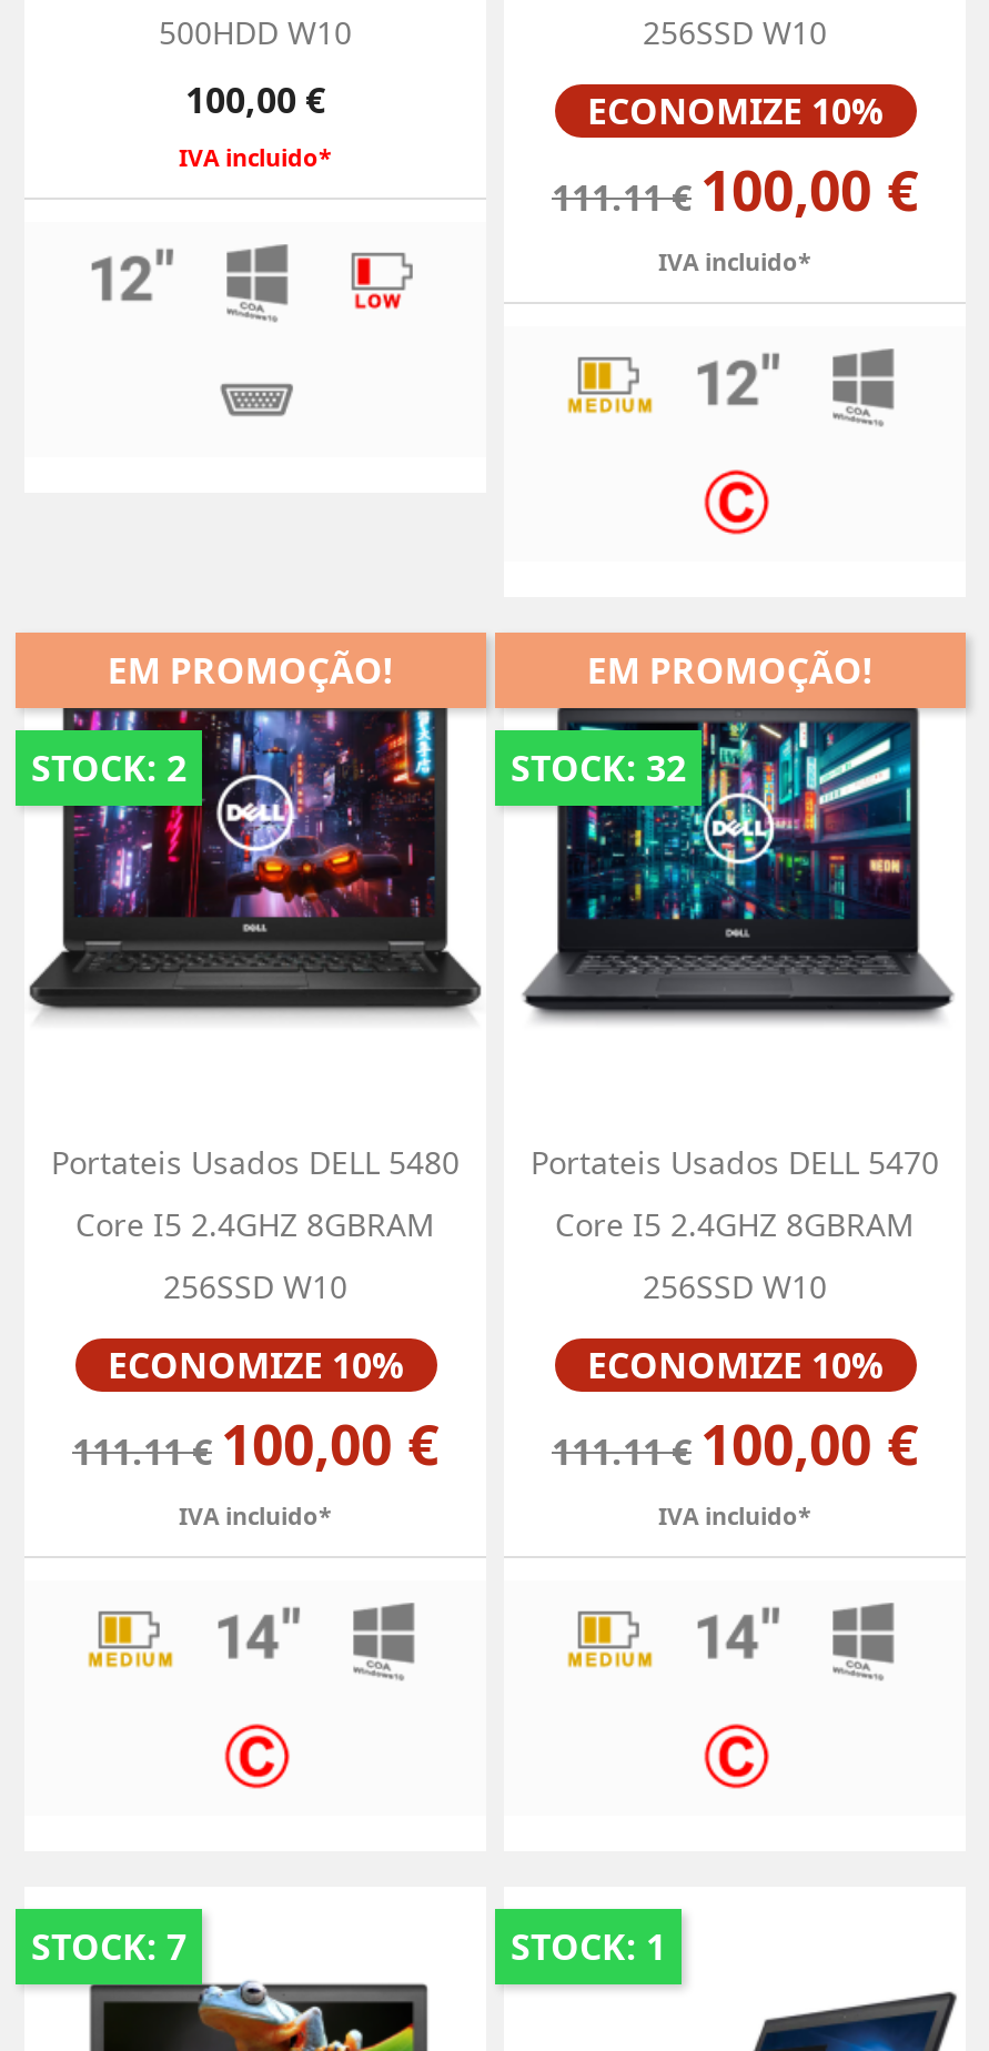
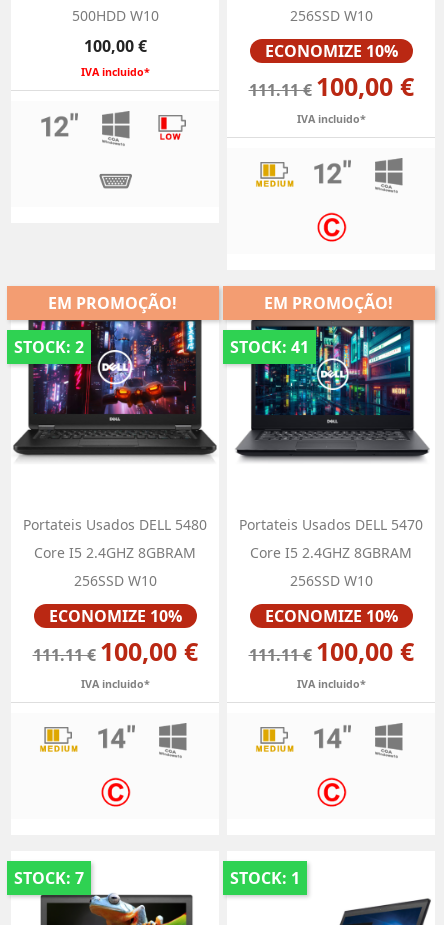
[511,744,686,792] STOCK: 32 -> [230,336,309,358] STOCK: 41

